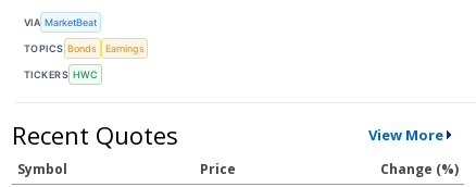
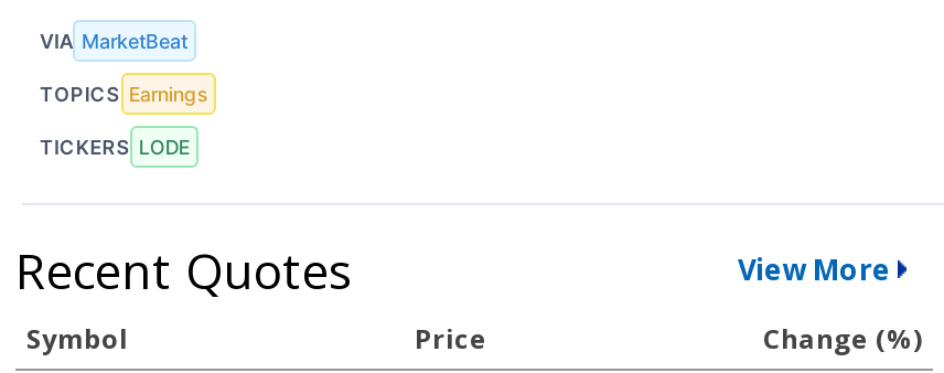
[24,43,144,55] TOPICS Bonds | Earnings -> [40,82,208,107] TOPICS Earnings
[24,69,98,81] TICKERS HWC -> [40,135,189,160] TICKERS LODE

